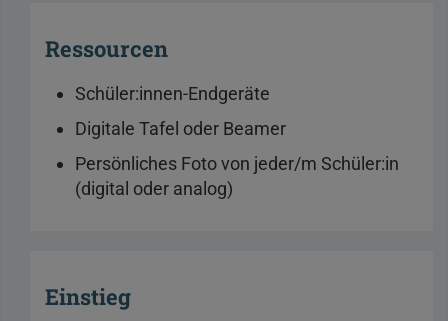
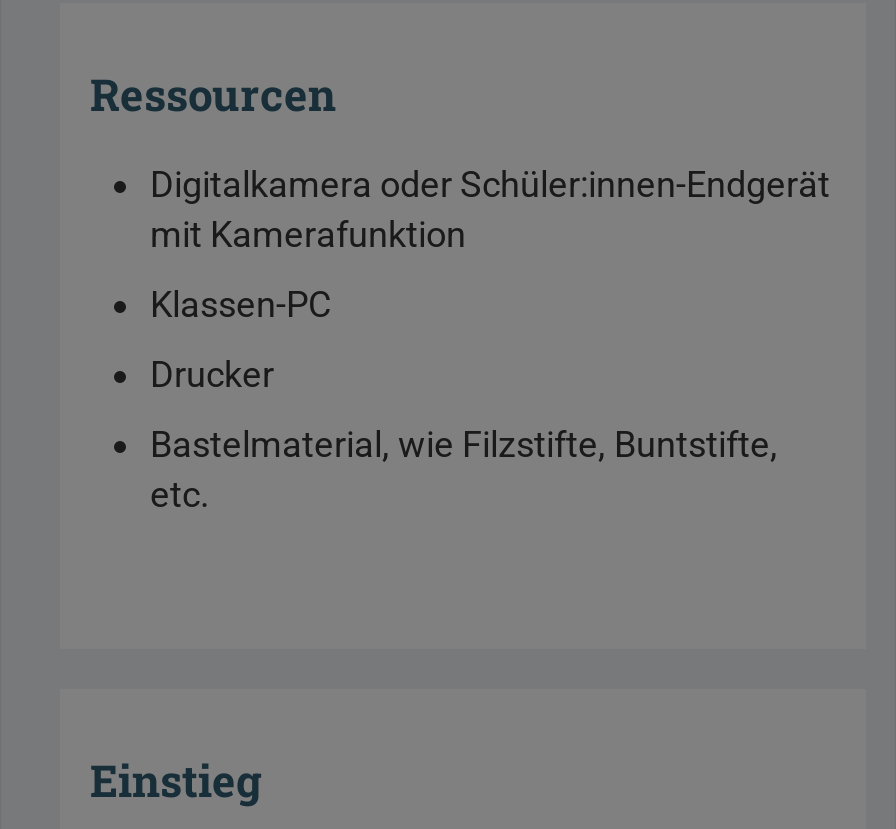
[75,83,399,199] Schüler:innen-Endgeräte | Digitale Tafel oder Beamer | Persönliches Foto von jeder/m Schüler:in | (digital oder analog) -> [150,163,830,515] Digitalkamera oder Schüler:innen-Endgerät | mit Kamerafunktion | Klassen-PC | Drucker | Bastelmaterial, wie Filzstifte, Buntstifte, | etc.

